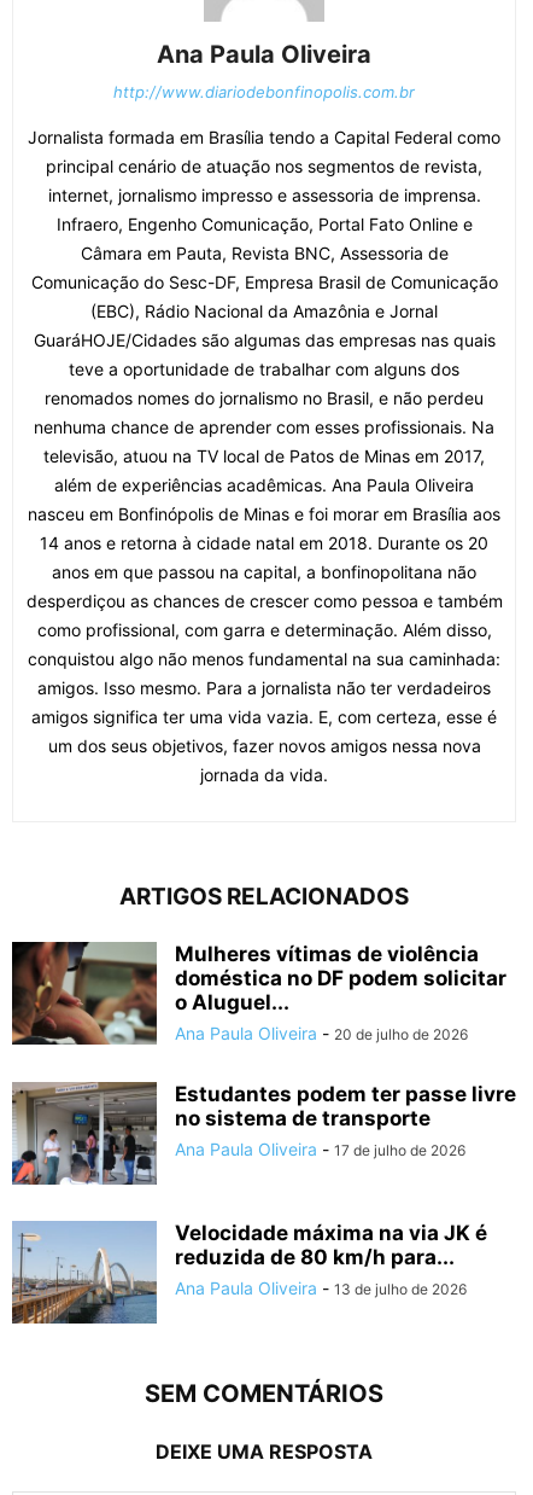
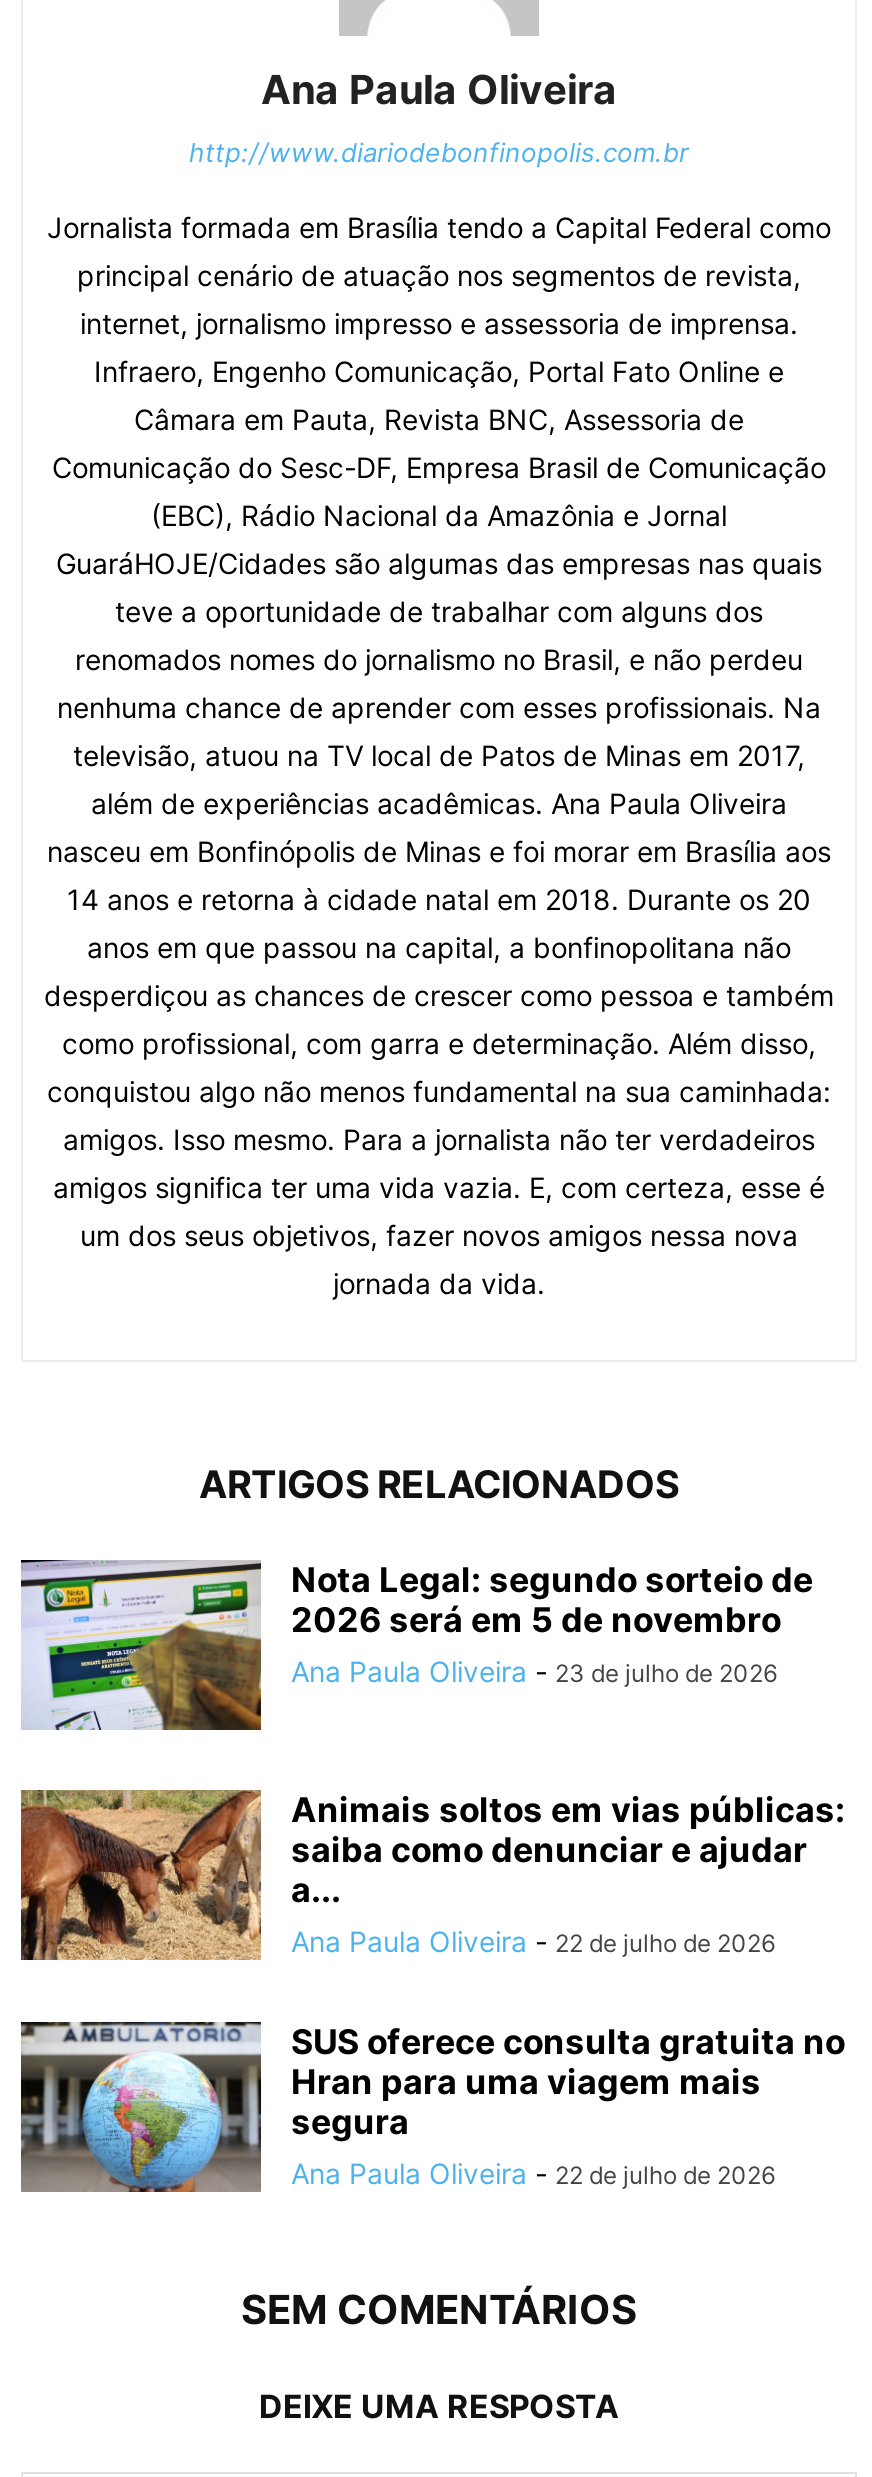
[11,941,506,1046] [image] | Mulheres vítimas de violência | doméstica no DF podem solicitar | o Aluguel... | Ana Paula Oliveira - 20 de julho de 2026 -> [19,1558,813,1732] [image] | Nota Legal: segundo sorteio de | 2026 será em 5 de novembro | Ana Paula Oliveira - 23 de julho de 2026
[11,1082,516,1186] [image] | Estudantes podem ter passe livre | no sistema de transporte | Ana Paula Oliveira - 17 de julho de 2026 -> [19,1788,845,1962] [image] | Animais soltos em vias públicas: | saiba como denunciar e ajudar | a... | Ana Paula Oliveira - 22 de julho de 2026
[11,1221,487,1325] [image] | Velocidade máxima na via JK é | reduzida de 80 km/h para... | Ana Paula Oliveira - 13 de julho de 2026 -> [19,2020,845,2194] [image] | SUS oferece consulta gratuita no | Hran para uma viagem mais | segura | Ana Paula Oliveira - 22 de julho de 2026

